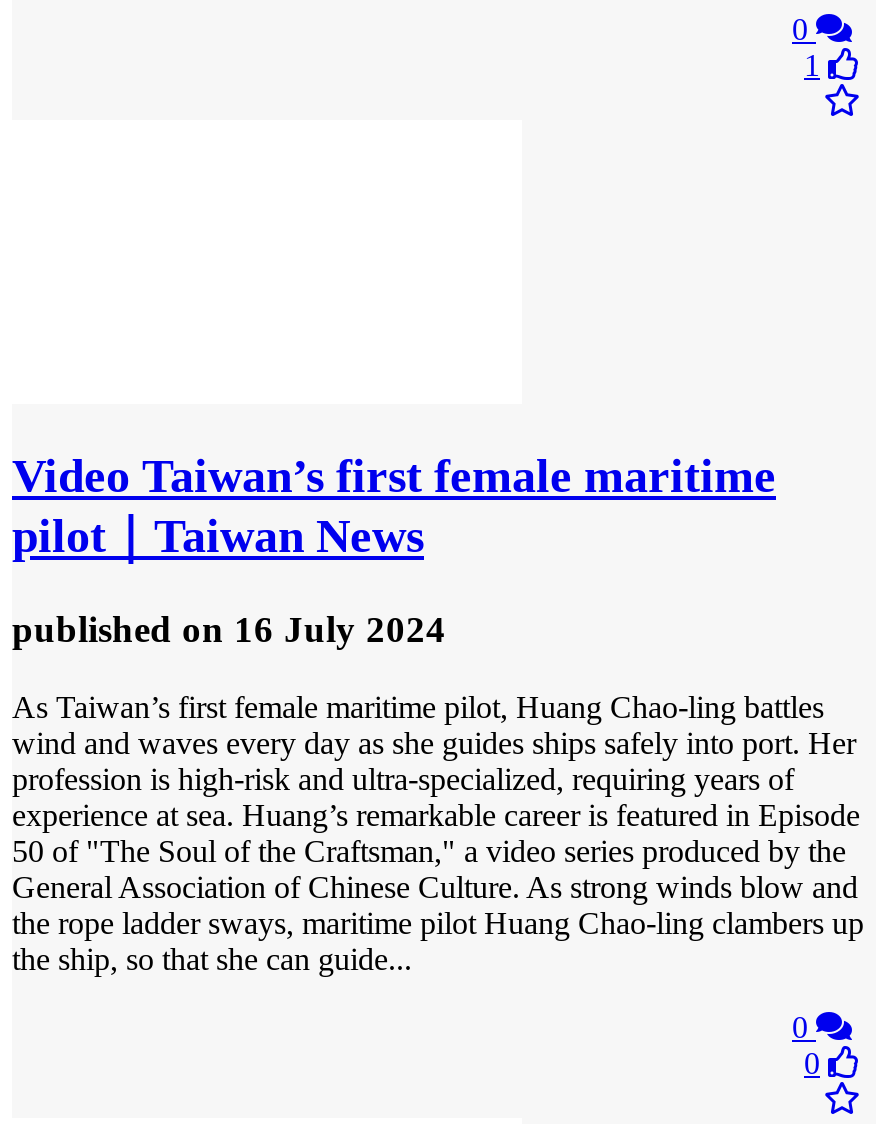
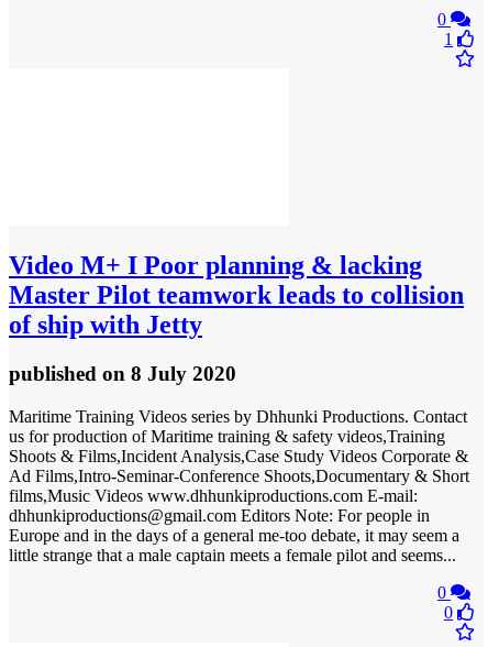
[12,451,776,563] Video Taiwan’s first female maritime | pilot｜Taiwan News -> [9,251,464,339] Video M+ I Poor planning & lacking | Master Pilot teamwork leads to collision | of ship with Jetty
[12,609,446,651] published on 16 July 2024 -> [9,362,236,385] published on 8 July 2020
[12,690,864,976] As Taiwan’s first female maritime pilot, Huang Chao-ling battles | wind and waves every day as she guides ships safely into port. Her | profession is high-risk and ultra-specialized, requiring years of | experience at sea. Huang’s remarkable career is featured in Episode | 50 of "The Soul of the Craftsman," a video series produced by the | General Association of Chinese Culture. As strong winds blow and | the rope ladder sways, maritime pilot Huang Chao-ling clambers up | the ship, so that she can guide... -> [9,407,469,564] Maritime Training Videos series by Dhhunki Productions. Contact | us for production of Maritime training & safety videos,Training | Shoots & Films,Incident Analysis,Case Study Videos Corporate & | Ad Films,Intro-Seminar-Conference Shoots,Documentary & Short | films,Music Videos www.dhhunkiproductions.com E-mail: | dhhunkiproductions@gmail.com Editors Note: For people in | Europe and in the days of a general me-too debate, it may seem a | little strange that a male captain meets a female pilot and seems...

